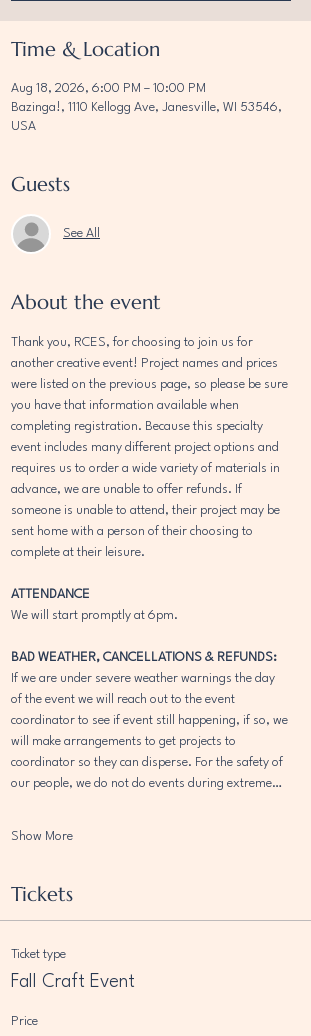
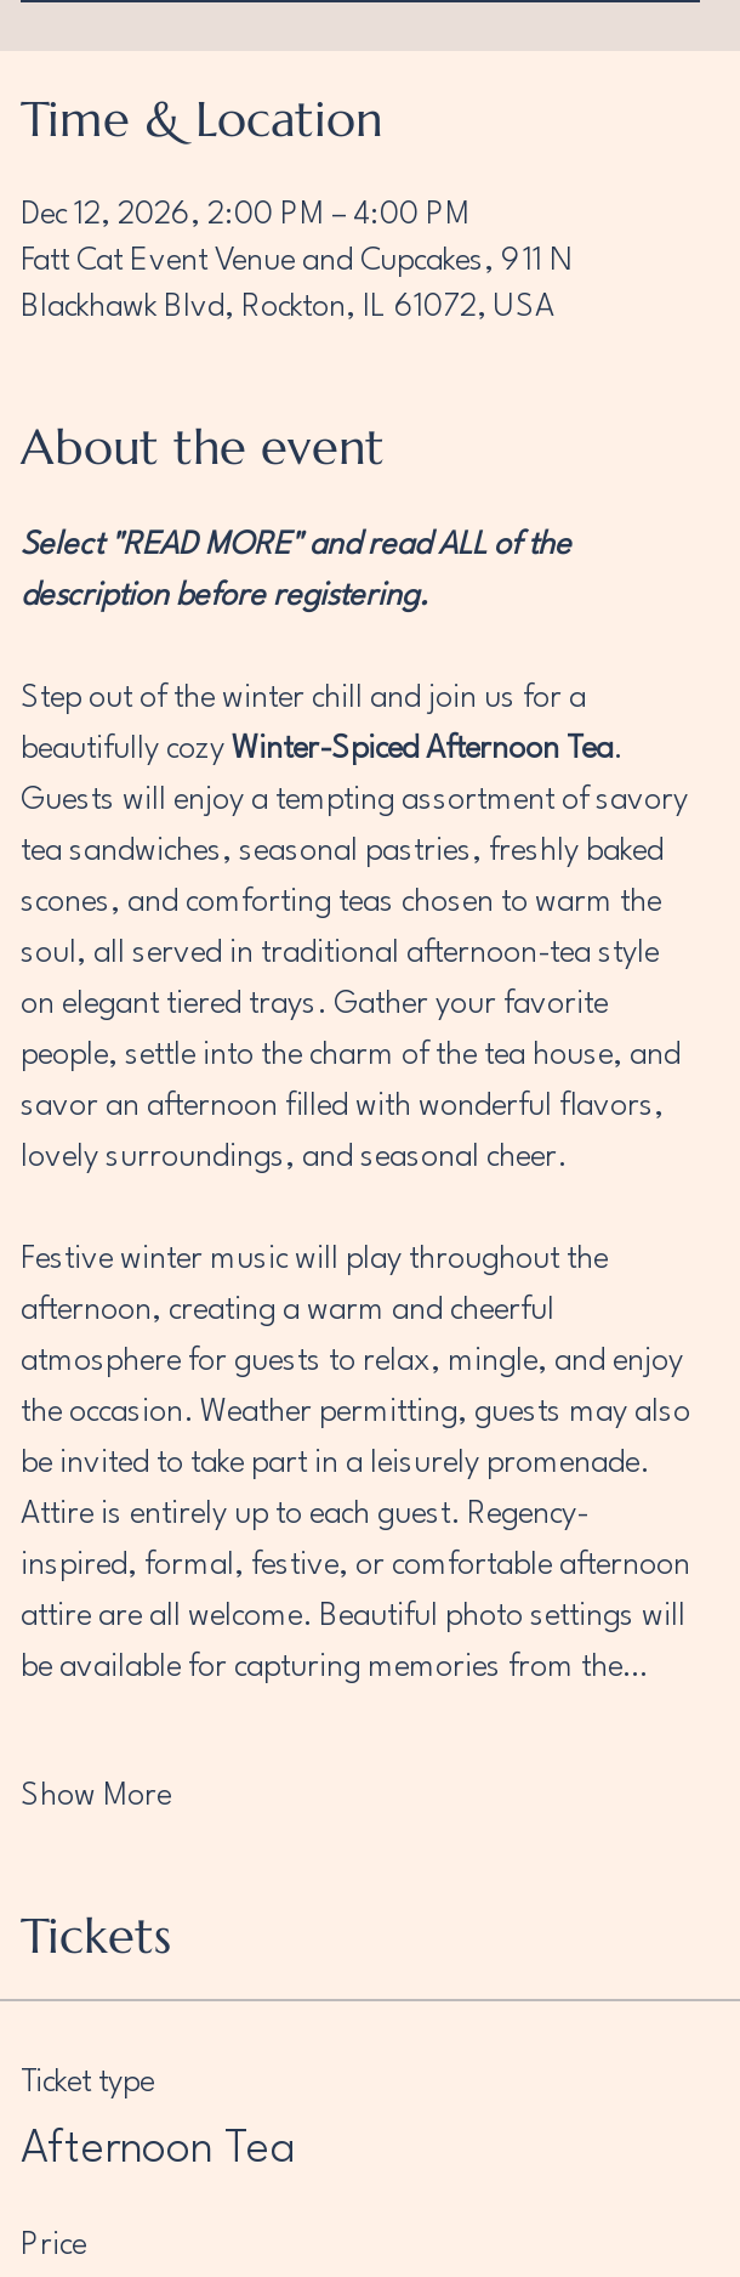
[11,82,282,240] Aug 18, 2026, 6:00 PM – 10:00 PM | Bazinga!, 1110 Kellogg Ave, Janesville, WI 53546, | USA | Guests | See All -> [21,199,571,323] Dec 12, 2026, 2:00 PM – 4:00 PM | Fatt Cat Event Venue and Cupcakes, 911 N | Blackhawk Blvd, Rockton, IL 61072, USA
moved [11,290,161,315] -> [21,417,385,478]: About the event
[11,336,291,790] Thank you, RCES, for choosing to join us for | another creative event! Project names and prices | were listed on the previous page, so please be sure | you have that information available when | completing registration. Because this specialty | event includes many different project options and | requires us to order a wide variety of materials in | advance, we are unable to offer refunds. If | someone is unable to attend, their project may be | sent home with a person of their choosing to | complete at their leisure. | ATTENDANCE | We will start promptly at 6pm. | BAD WEATHER, CANCELLATIONS & REFUNDS: | If we are under severe weather warnings the day | of the event we will reach out to the event | coordinator to see if event still happening, if so, we | will make arrangements to get projects to | coordinator so they can disperse. For the safety of | our people, we do not do events during extreme… -> [21,529,698,1683] Select "READ MORE" and read ALL of the | description before registering. | Step out of the winter chill and join us for a | beautifully cozy Winter-Spiced Afternoon Tea. | Guests will enjoy a tempting assortment of savory | tea sandwiches, seasonal pastries, freshly baked | scones, and comforting teas chosen to warm the | soul, all served in traditional afternoon-tea style | on elegant tiered trays. Gather your favorite | people, settle into the charm of the tea house, and | savor an afternoon filled with wonderful flavors, | lovely surroundings, and seasonal cheer. | Festive winter music will play throughout the | afternoon, creating a warm and cheerful | atmosphere for guests to relax, mingle, and enjoy | the occasion. Weather permitting, guests may also | be invited to take part in a leisurely promenade. | Attire is entirely up to each guest. Regency- | inspired, formal, festive, or comfortable afternoon | attire are all welcome. Beautiful photo settings will | be available for capturing memories from the…
[11,973,135,991] Fall Craft Event -> [21,2127,295,2171] Afternoon Tea

